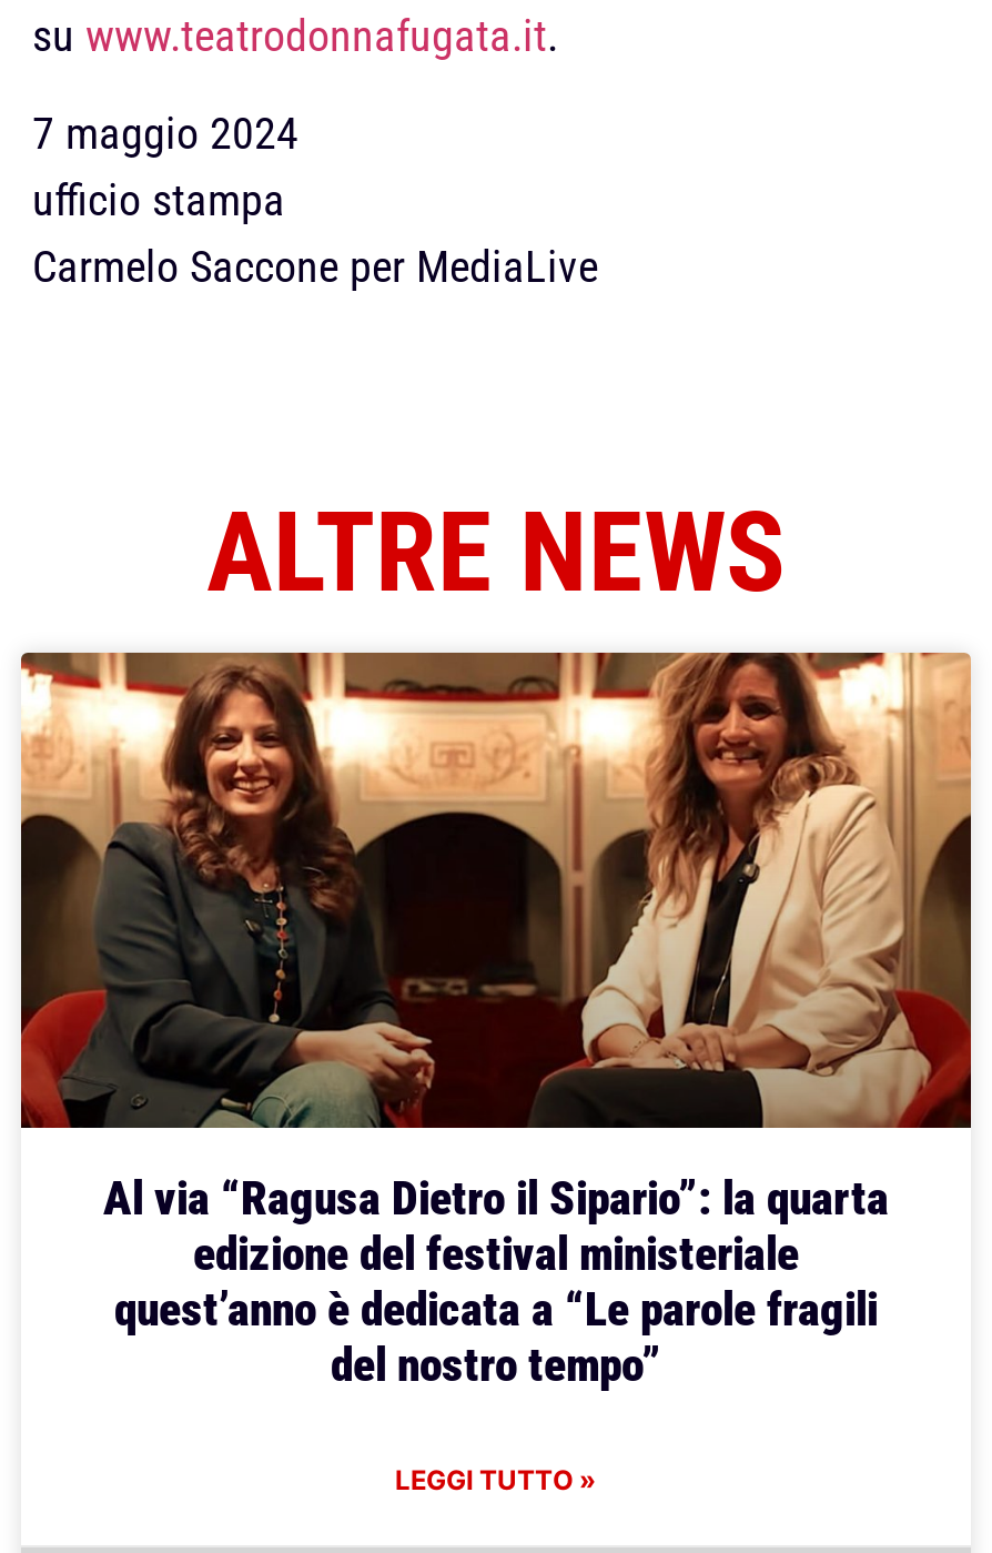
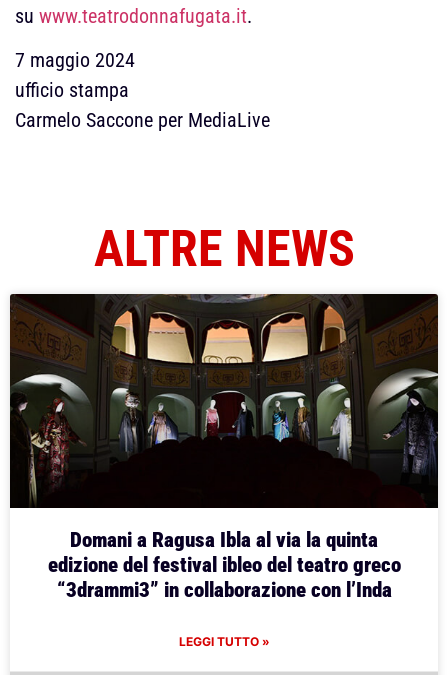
[19,651,973,1393] [image] | Al via “Ragusa Dietro il Sipario”: la quarta | edizione del festival ministeriale | quest’anno è dedicata a “Le parole fragili | del nostro tempo” -> [9,293,439,602] [image] | Domani a Ragusa Ibla al via la quinta | edizione del festival ibleo del teatro greco | “3drammi3” in collaborazione con l’Inda

